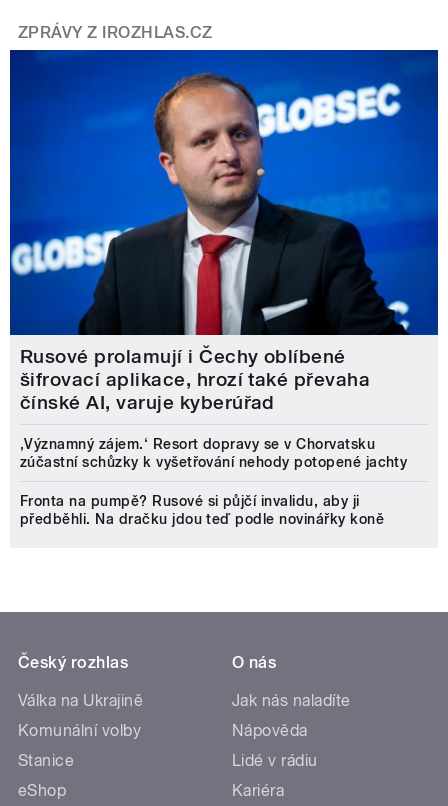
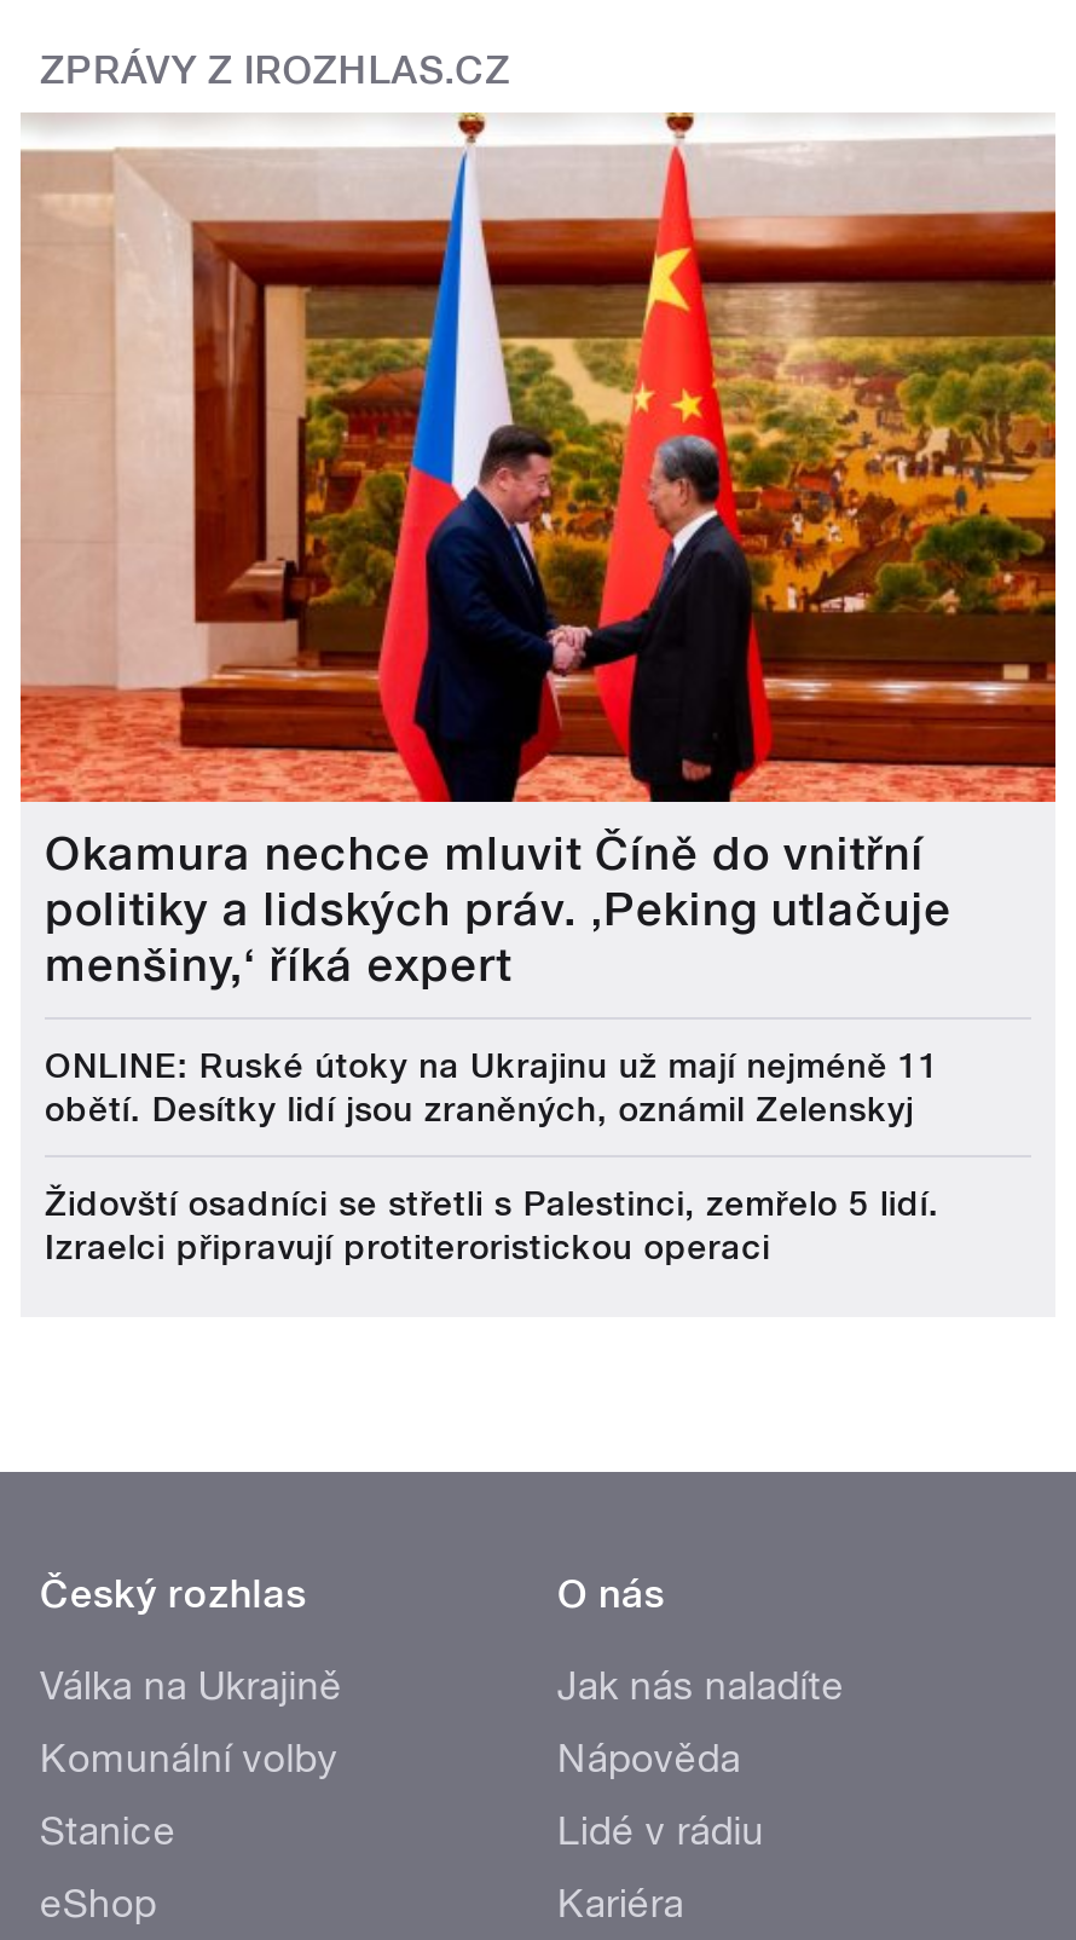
[9,49,439,414] [image] | Rusové prolamují i Čechy oblíbené | šifrovací aplikace, hrozí také převaha | čínské AI, varuje kyberúřad -> [18,110,1058,994] [image] | Okamura nechce mluvit Číně do vnitřní | politiky a lidských práv. ‚Peking utlačuje | menšiny,‘ říká expert
[20,436,407,470] ‚Významný zájem.‘ Resort dopravy se v Chorvatsku | zúčastní schůzky k vyšetřování nehody potopené jachty -> [45,1047,939,1129] ONLINE: Ruské útoky na Ukrajinu už mají nejméně 11 | obětí. Desítky lidí jsou zraněných, oznámil Zelenskyj
[20,493,384,527] Fronta na pumpě? Rusové si půjčí invalidu, aby ji | předběhli. Na dračku jdou teď podle novinářky koně -> [45,1185,939,1267] Židovští osadníci se střetli s Palestinci, zemřelo 5 lidí. | Izraelci připravují protiteroristickou operaci

